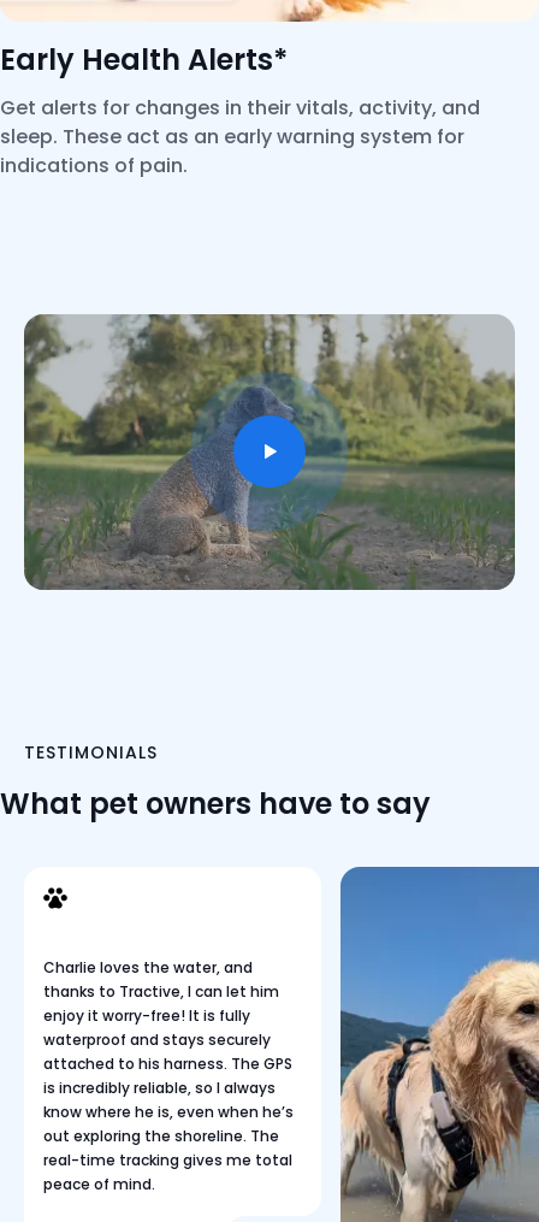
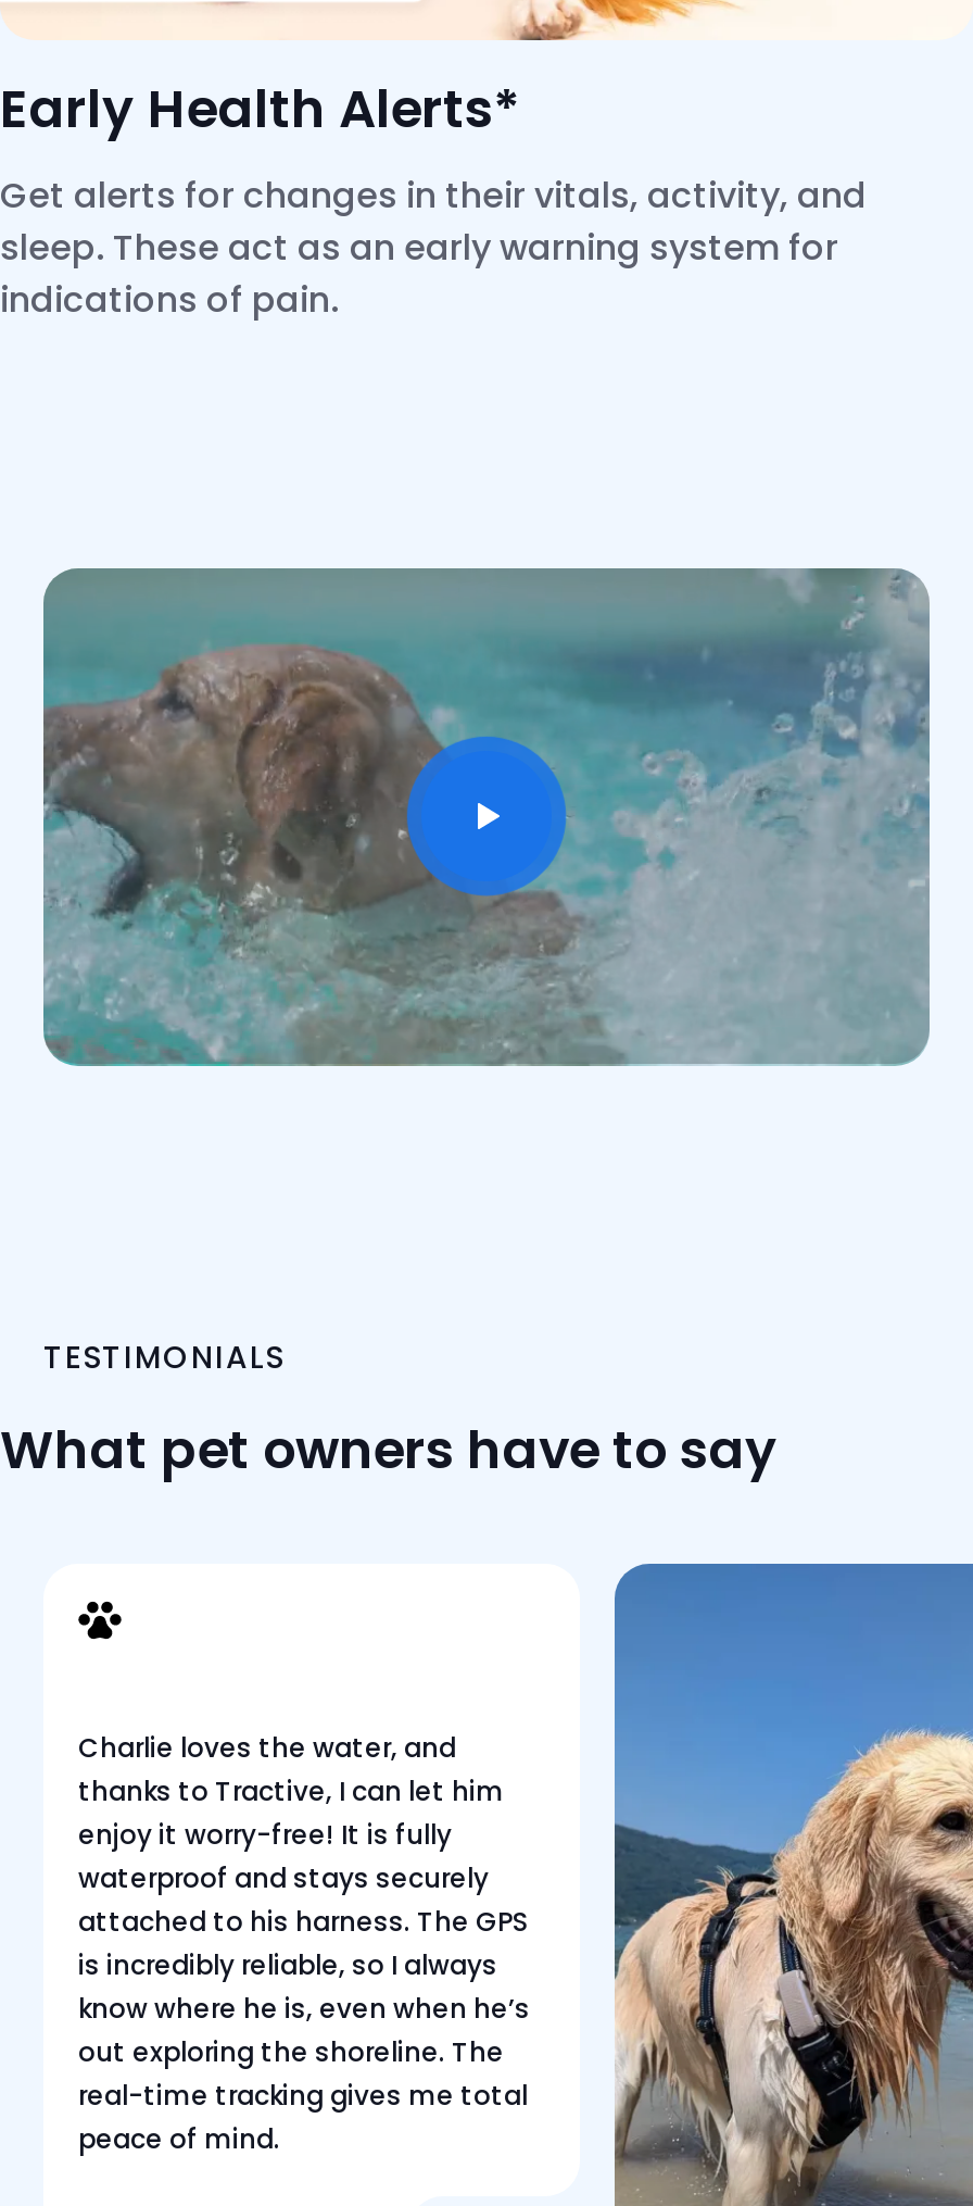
[23,313,516,591] [image] -> [41,567,932,1067] [image]

